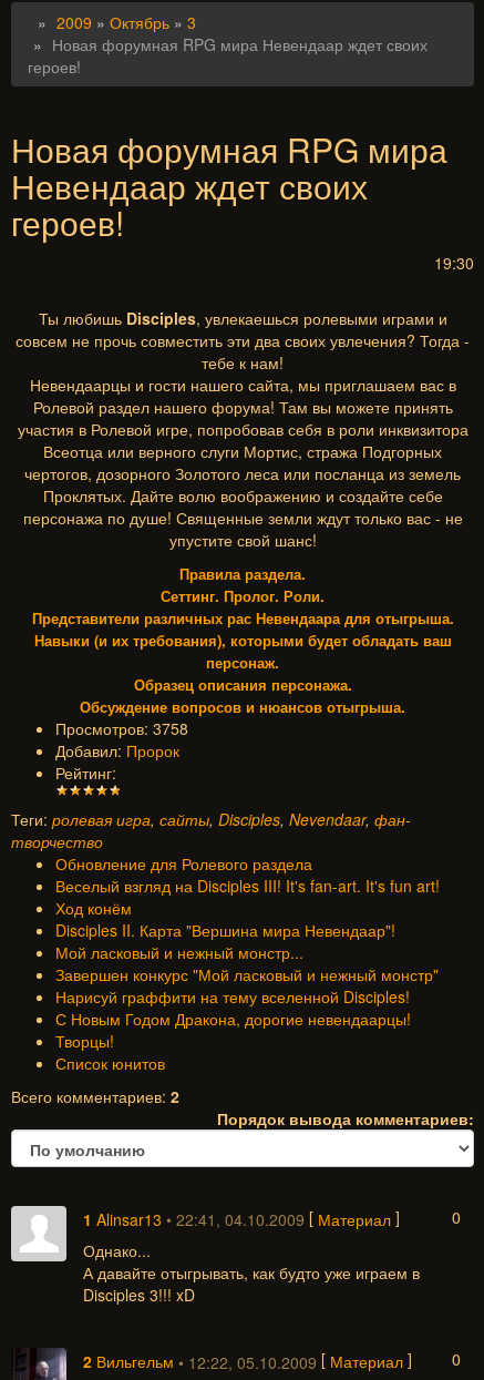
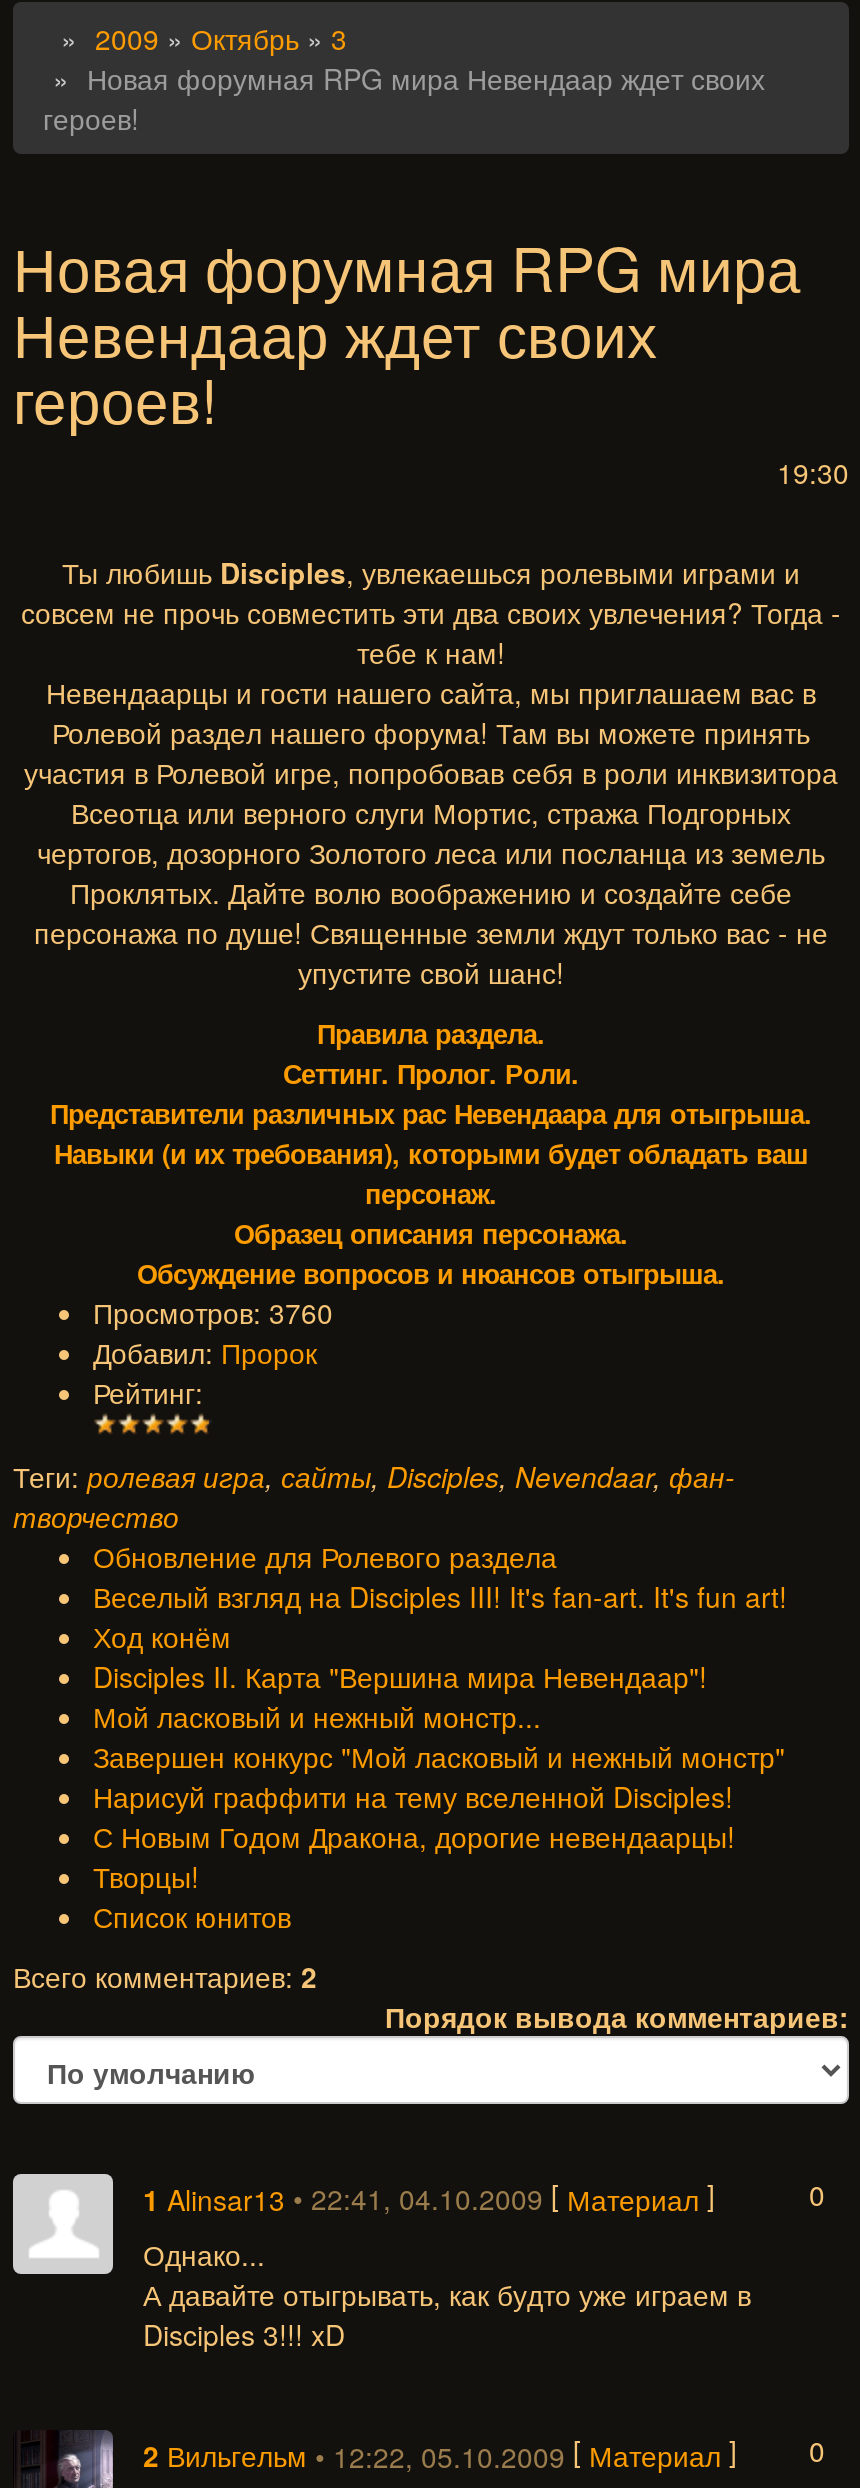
[55,717,188,739] Просмотров: 3758 -> [93,1292,333,1332] Просмотров: 3760

